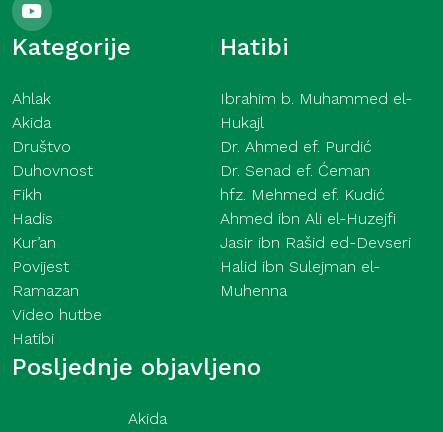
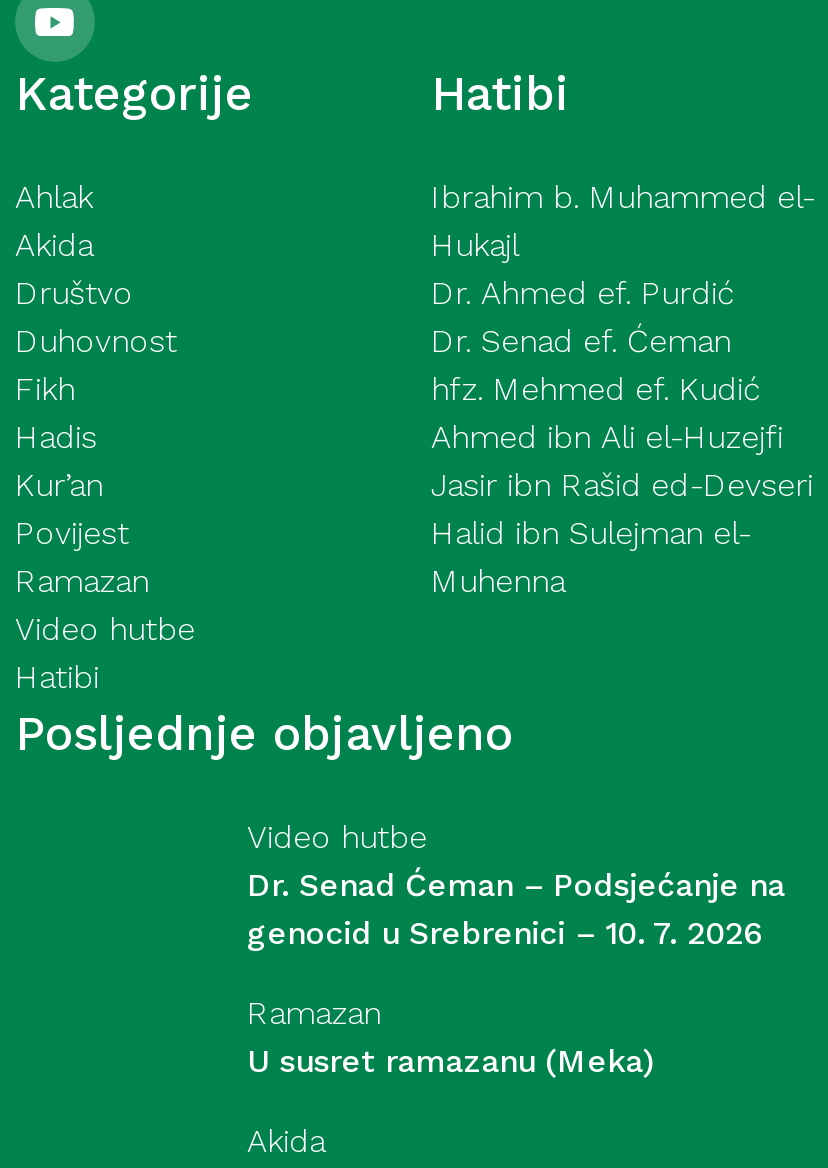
none -> [247,818,785,1080] Video hutbe | Dr. Senad Ćeman – Podsjećanje na | genocid u Srebrenici – 10. 7. 2026 | Ramazan | U susret ramazanu (Meka)

